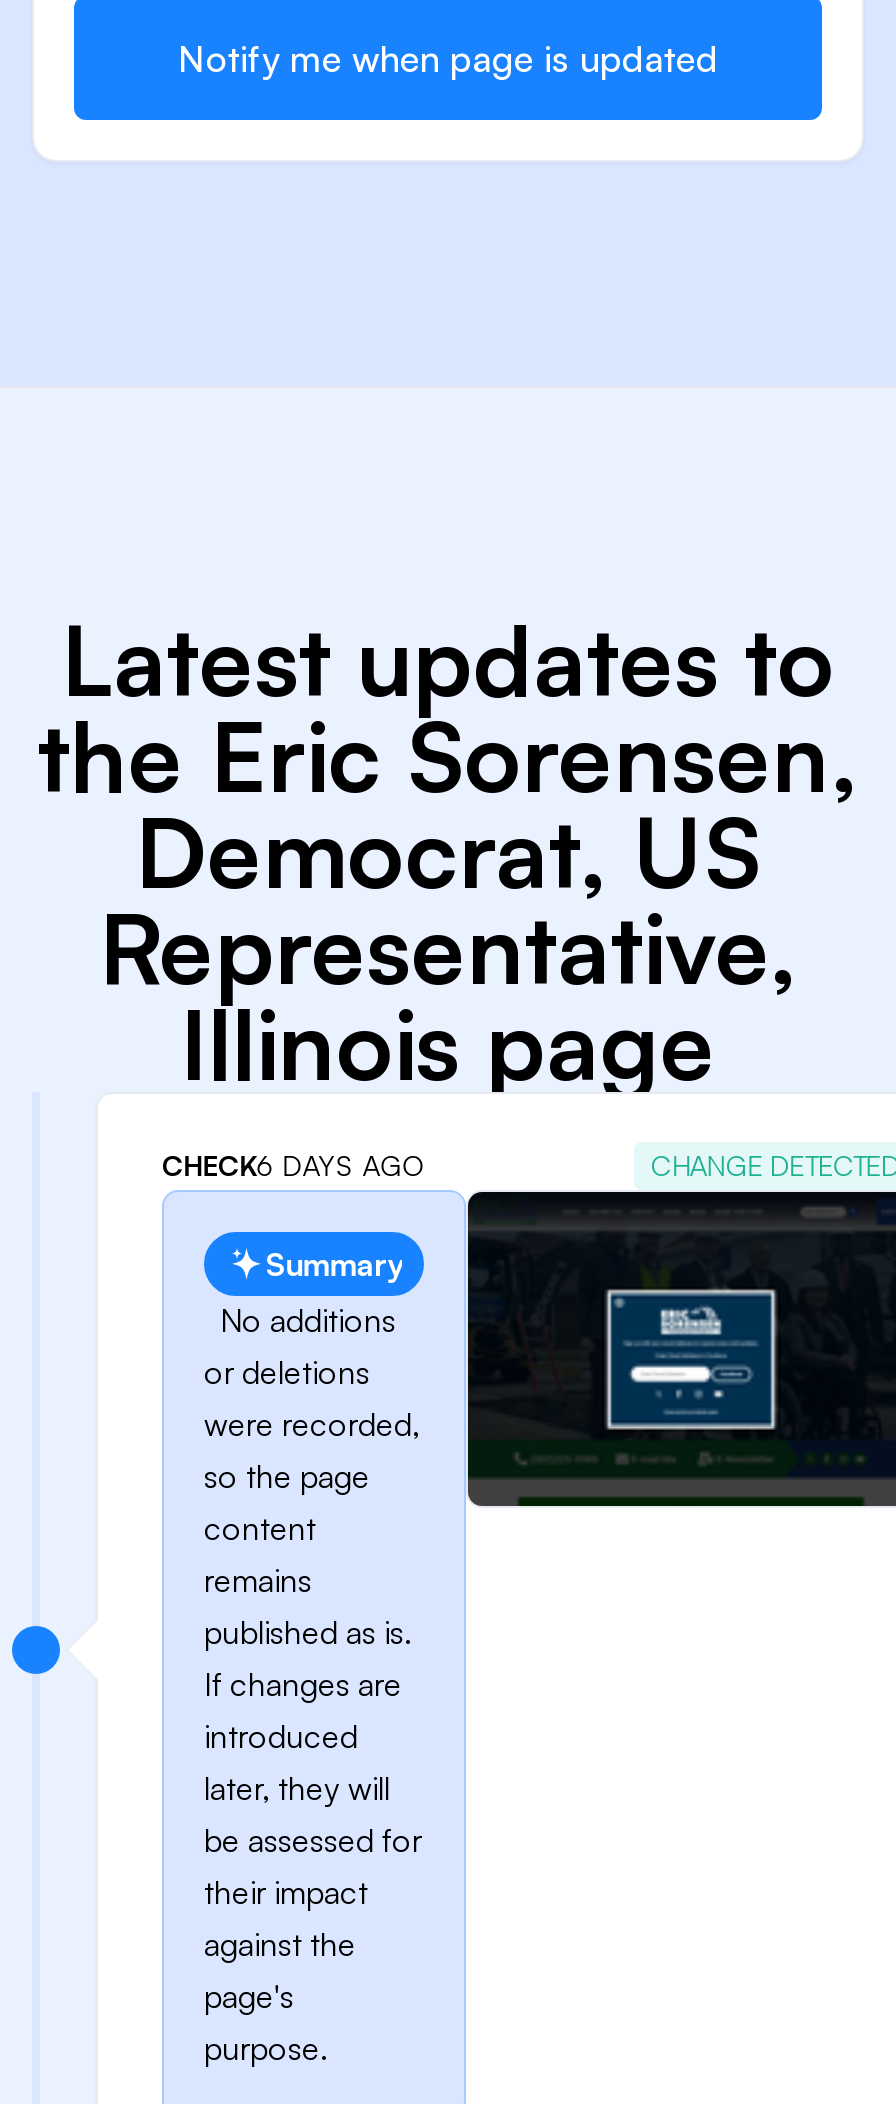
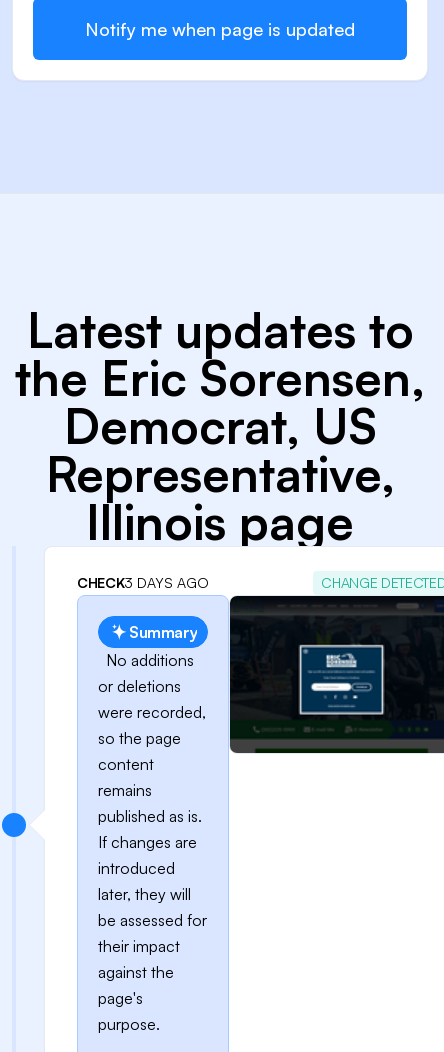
[162,1148,426,1182] CHECK6 DAYS AGO -> [77,574,209,591] CHECK3 DAYS AGO

